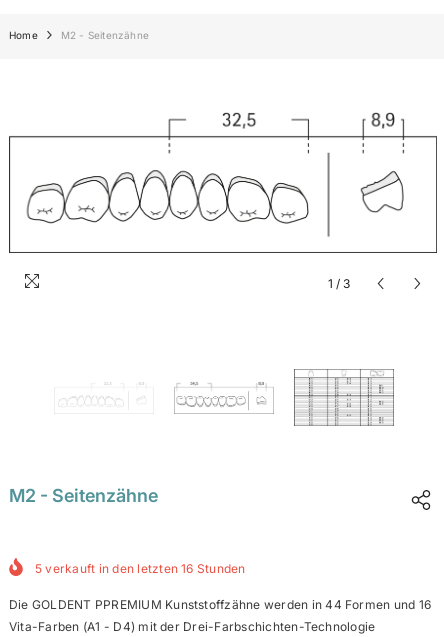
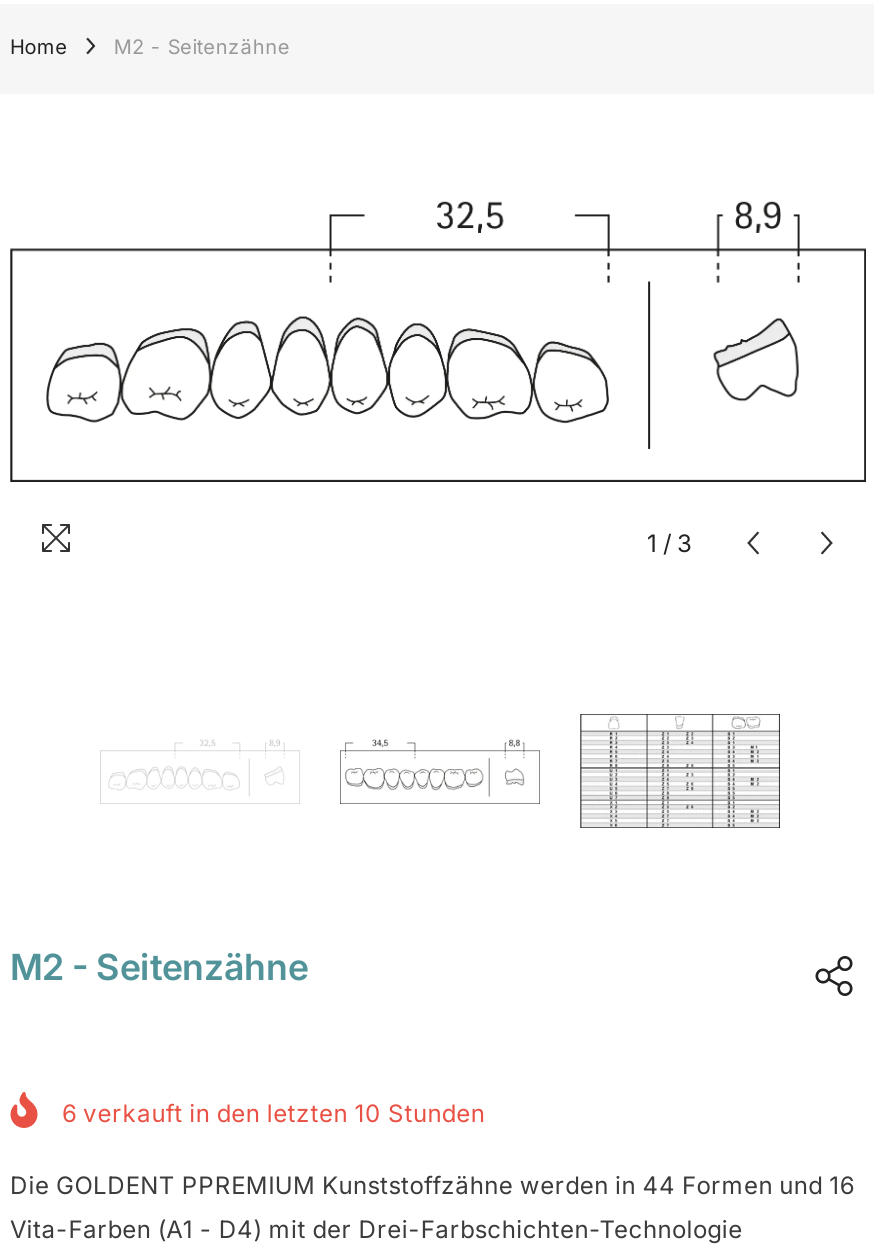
[35,561,246,576] 5 verkauft in den letzten 16 Stunden -> [62,1098,485,1128] 6 verkauft in den letzten 10 Stunden

